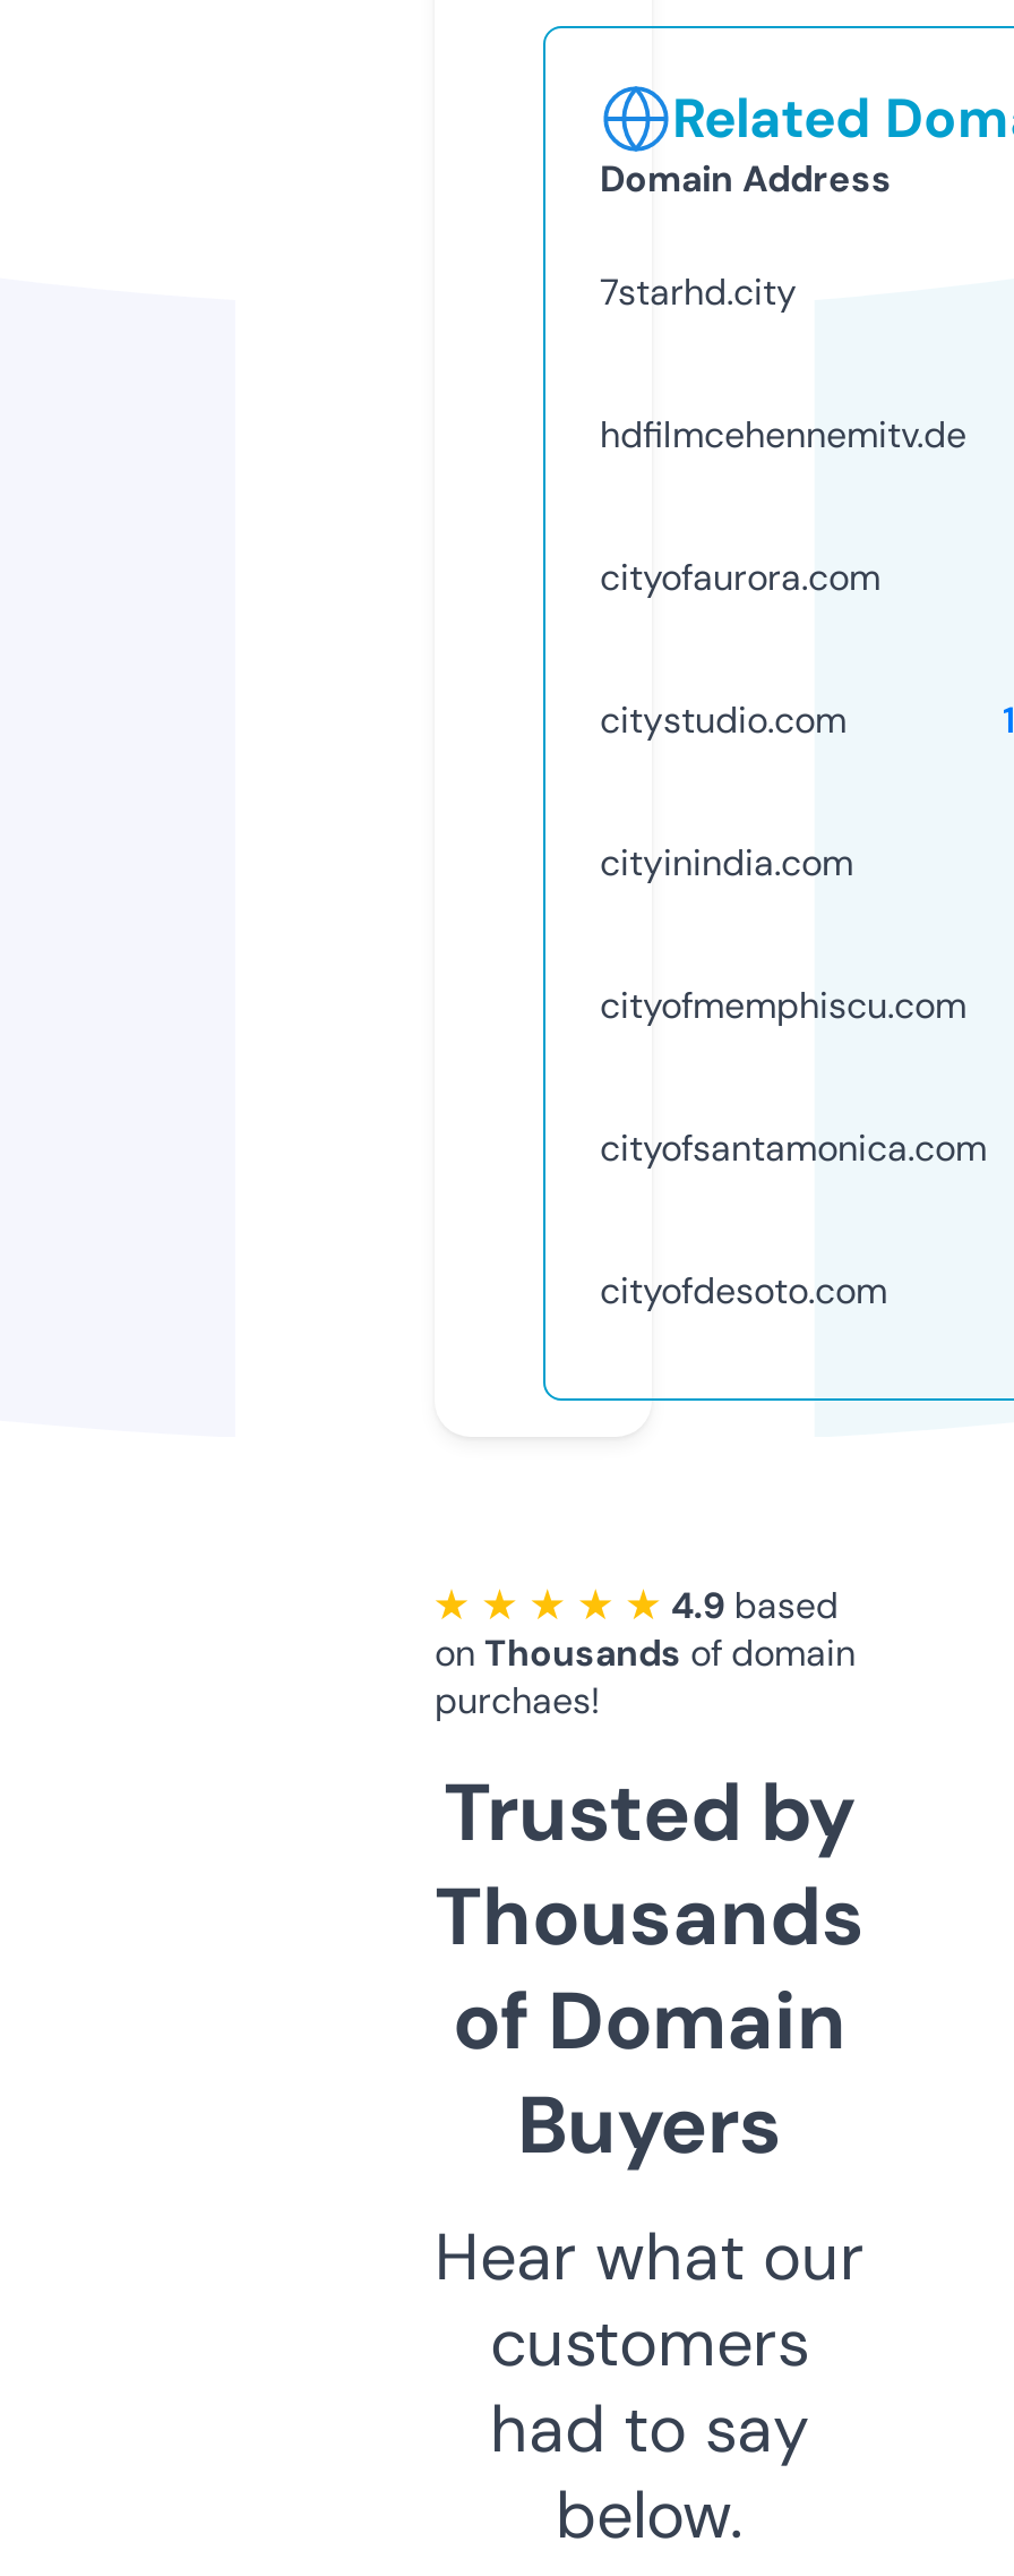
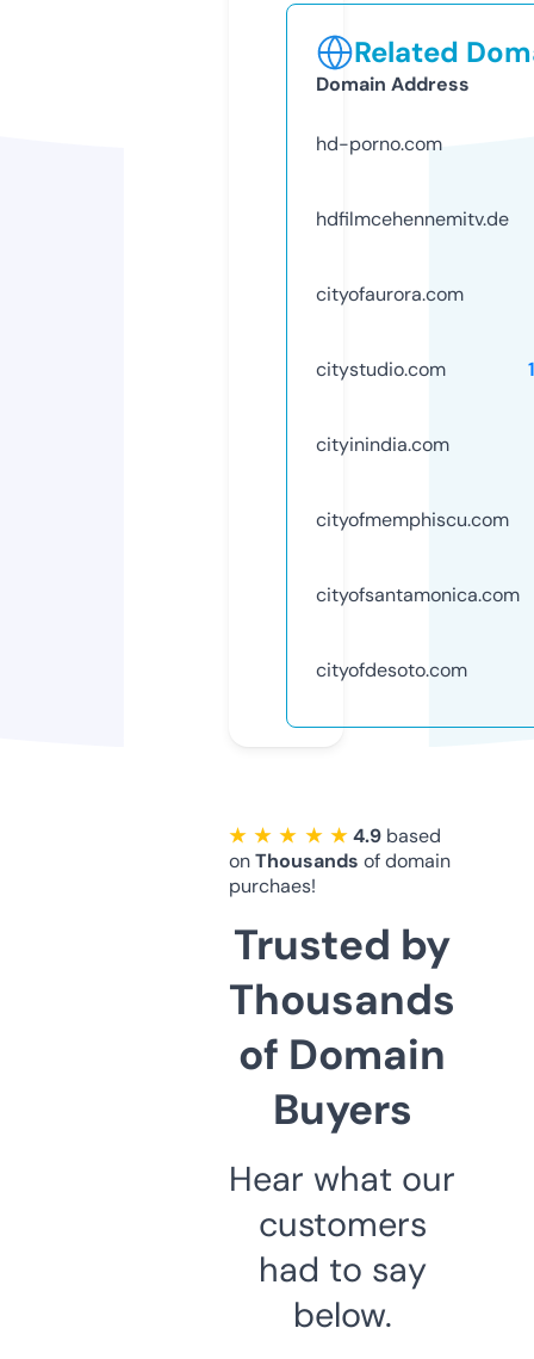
[600,268,797,315] 7starhd.city -> [316,131,442,156] hd-porno.com

